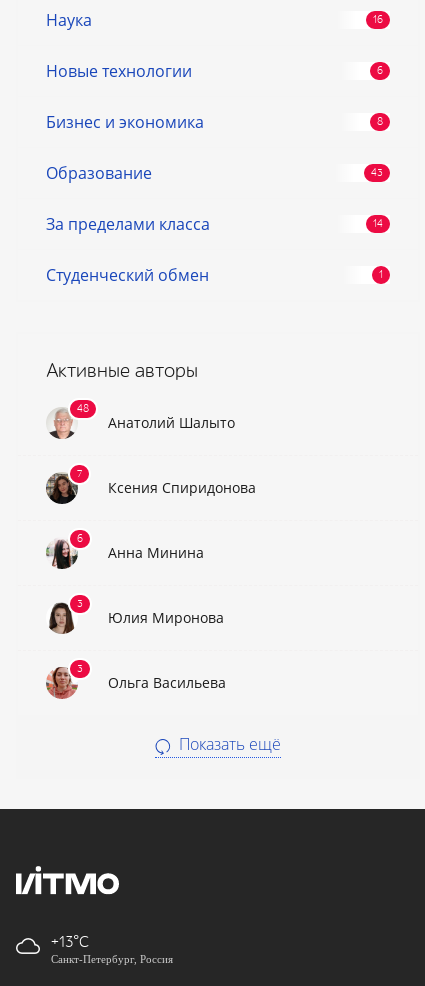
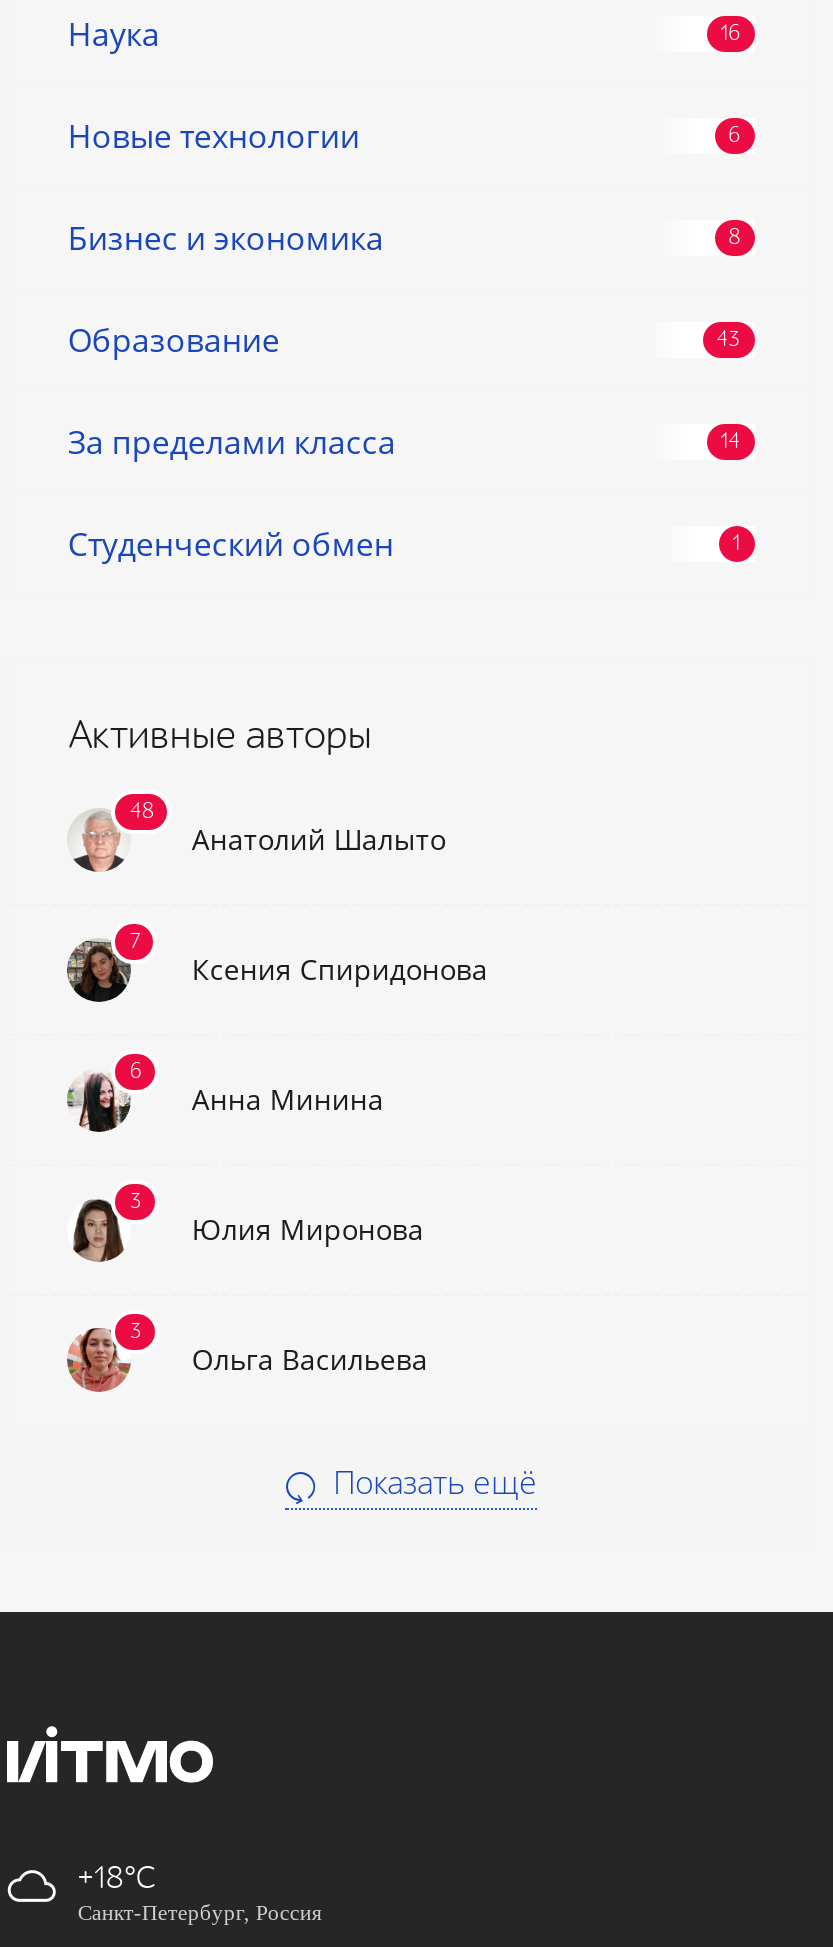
[51,933,73,952] +13 -> [78,1861,124,1899] +18

